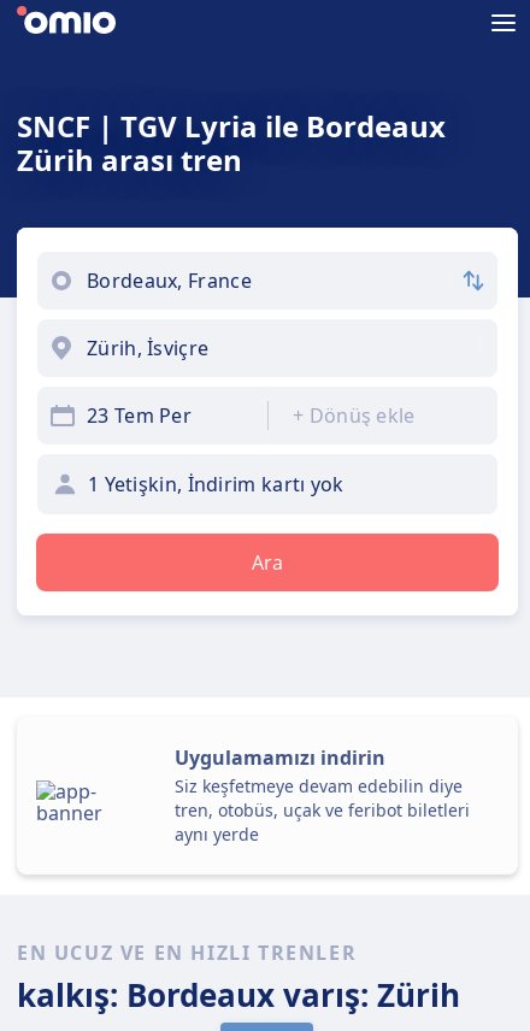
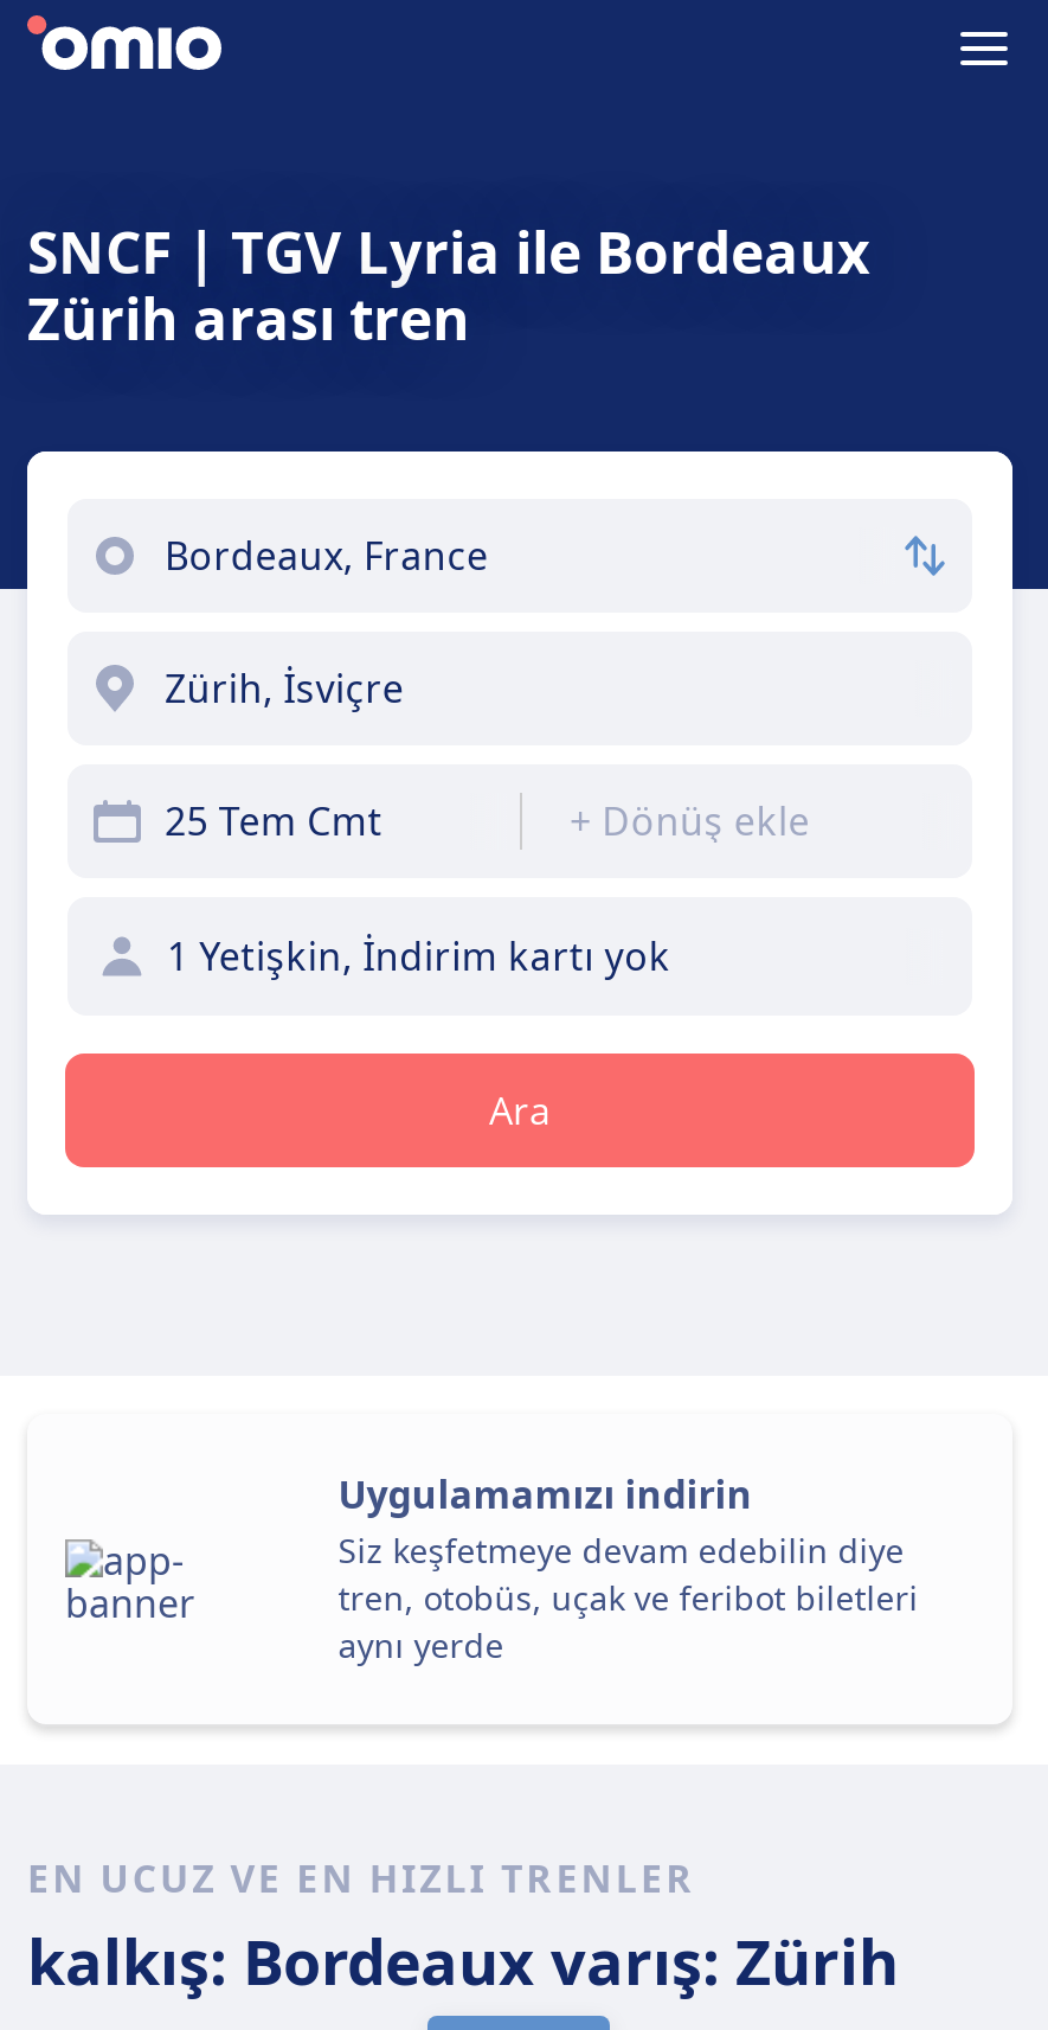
[87,402,192,429] 23 Tem Per -> [165,795,382,847] 25 Tem Cmt

